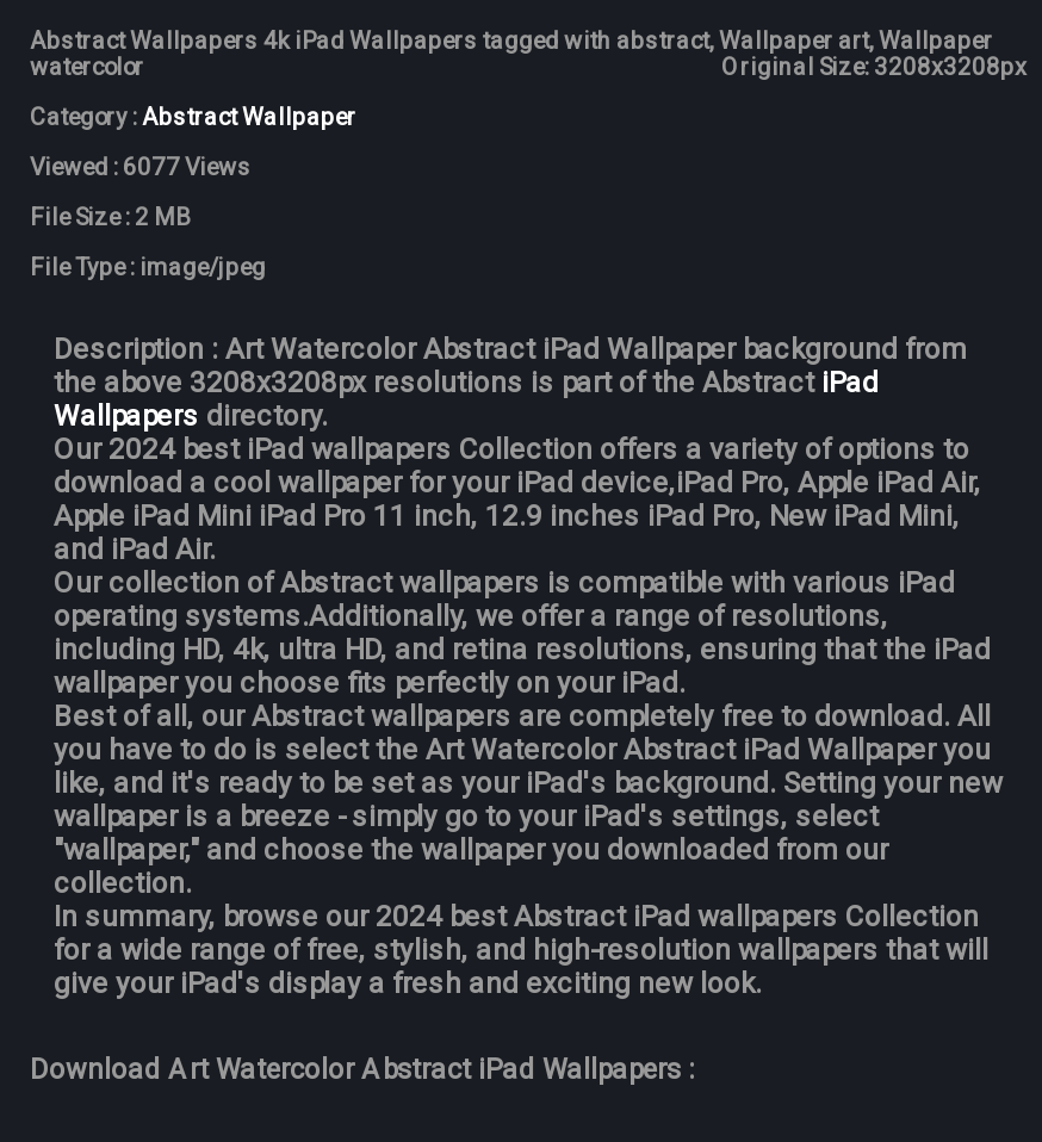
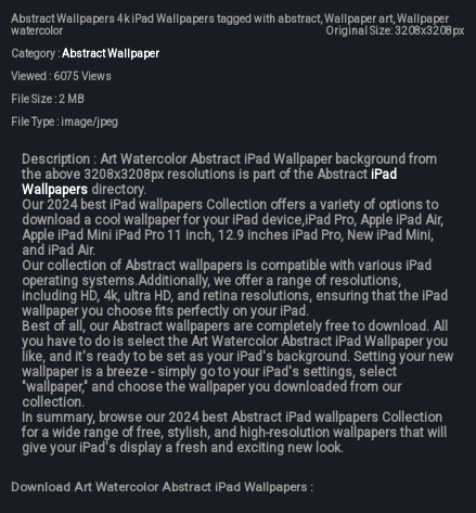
[30,153,252,180] Viewed : 6077 Views -> [11,70,112,82] Viewed : 6075 Views

